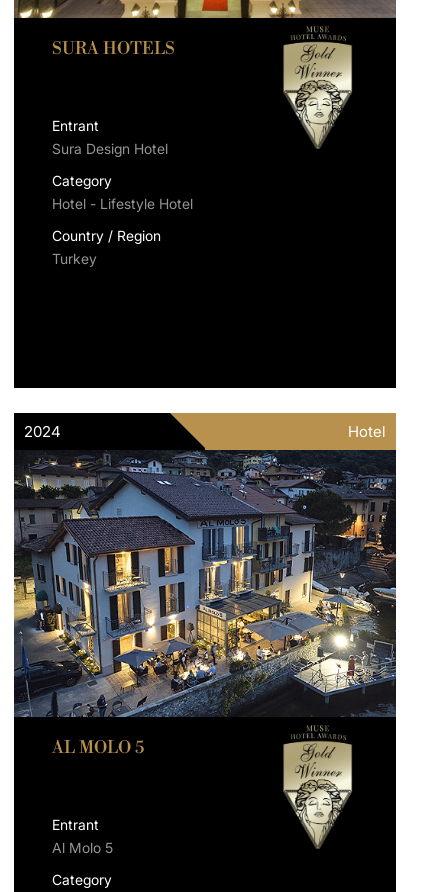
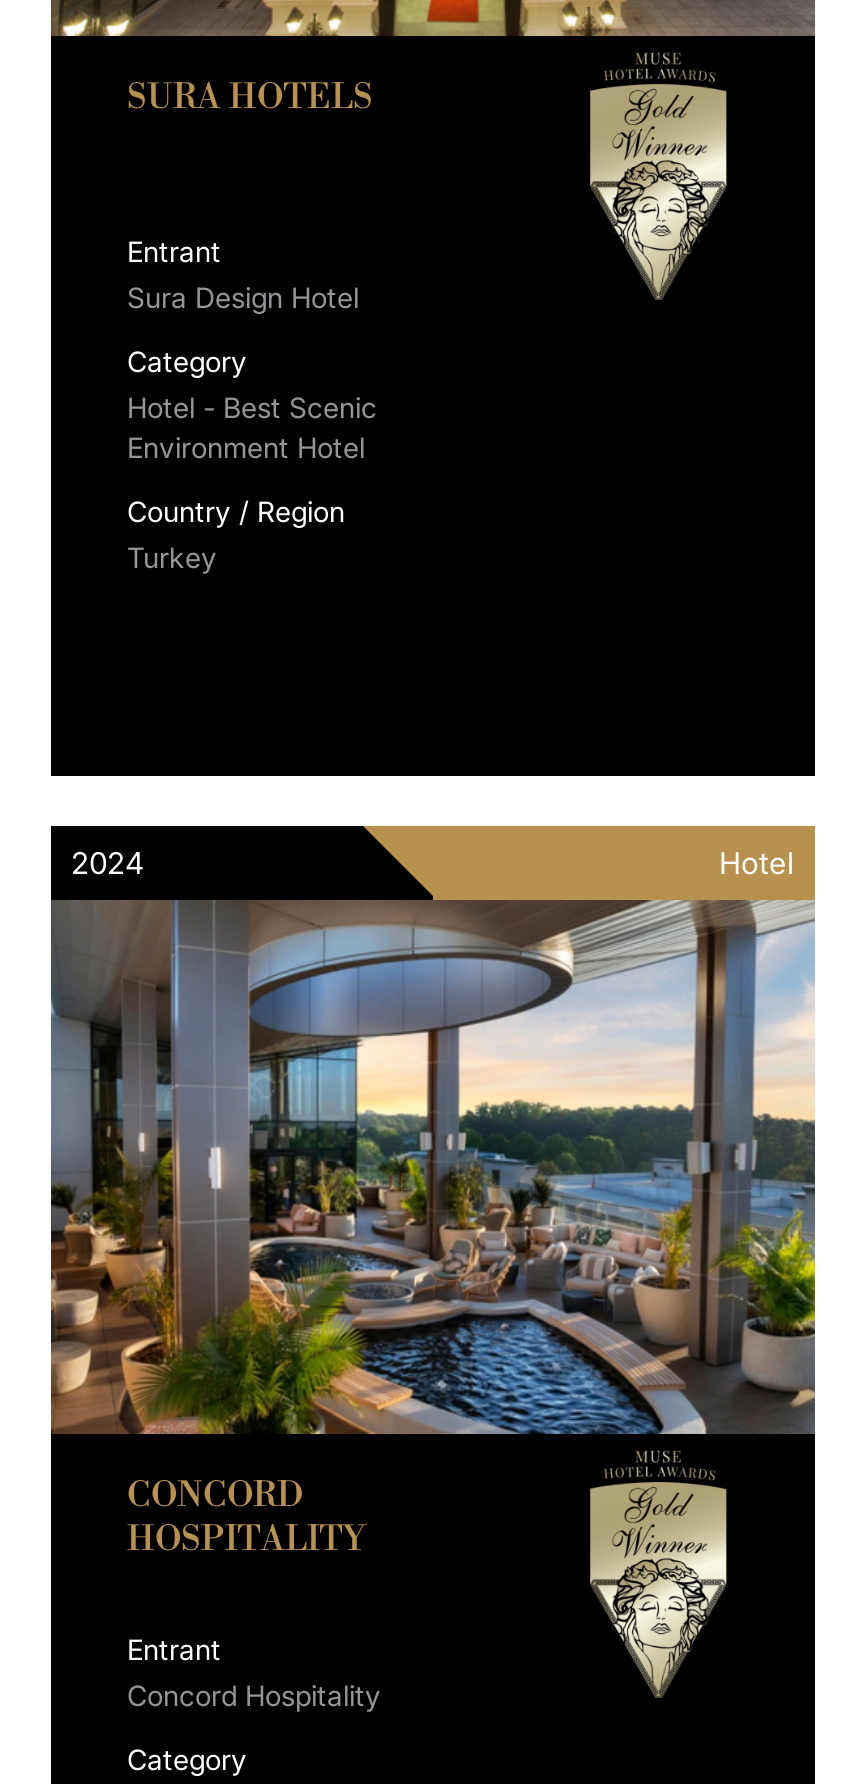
[52,195,197,212] Hotel - Lifestyle Hotel -> [127,389,377,463] Hotel - Best Scenic | Environment Hotel
moved [52,227,161,267] -> [127,493,345,573]: Country / Region | Turkey
[13,449,397,759] [image] | AL MOLO 5 -> [49,898,817,1562] [image] | CONCORD | HOSPITALITY
[52,839,113,856] Al Molo 5 -> [127,1678,381,1712] Concord Hospitality

